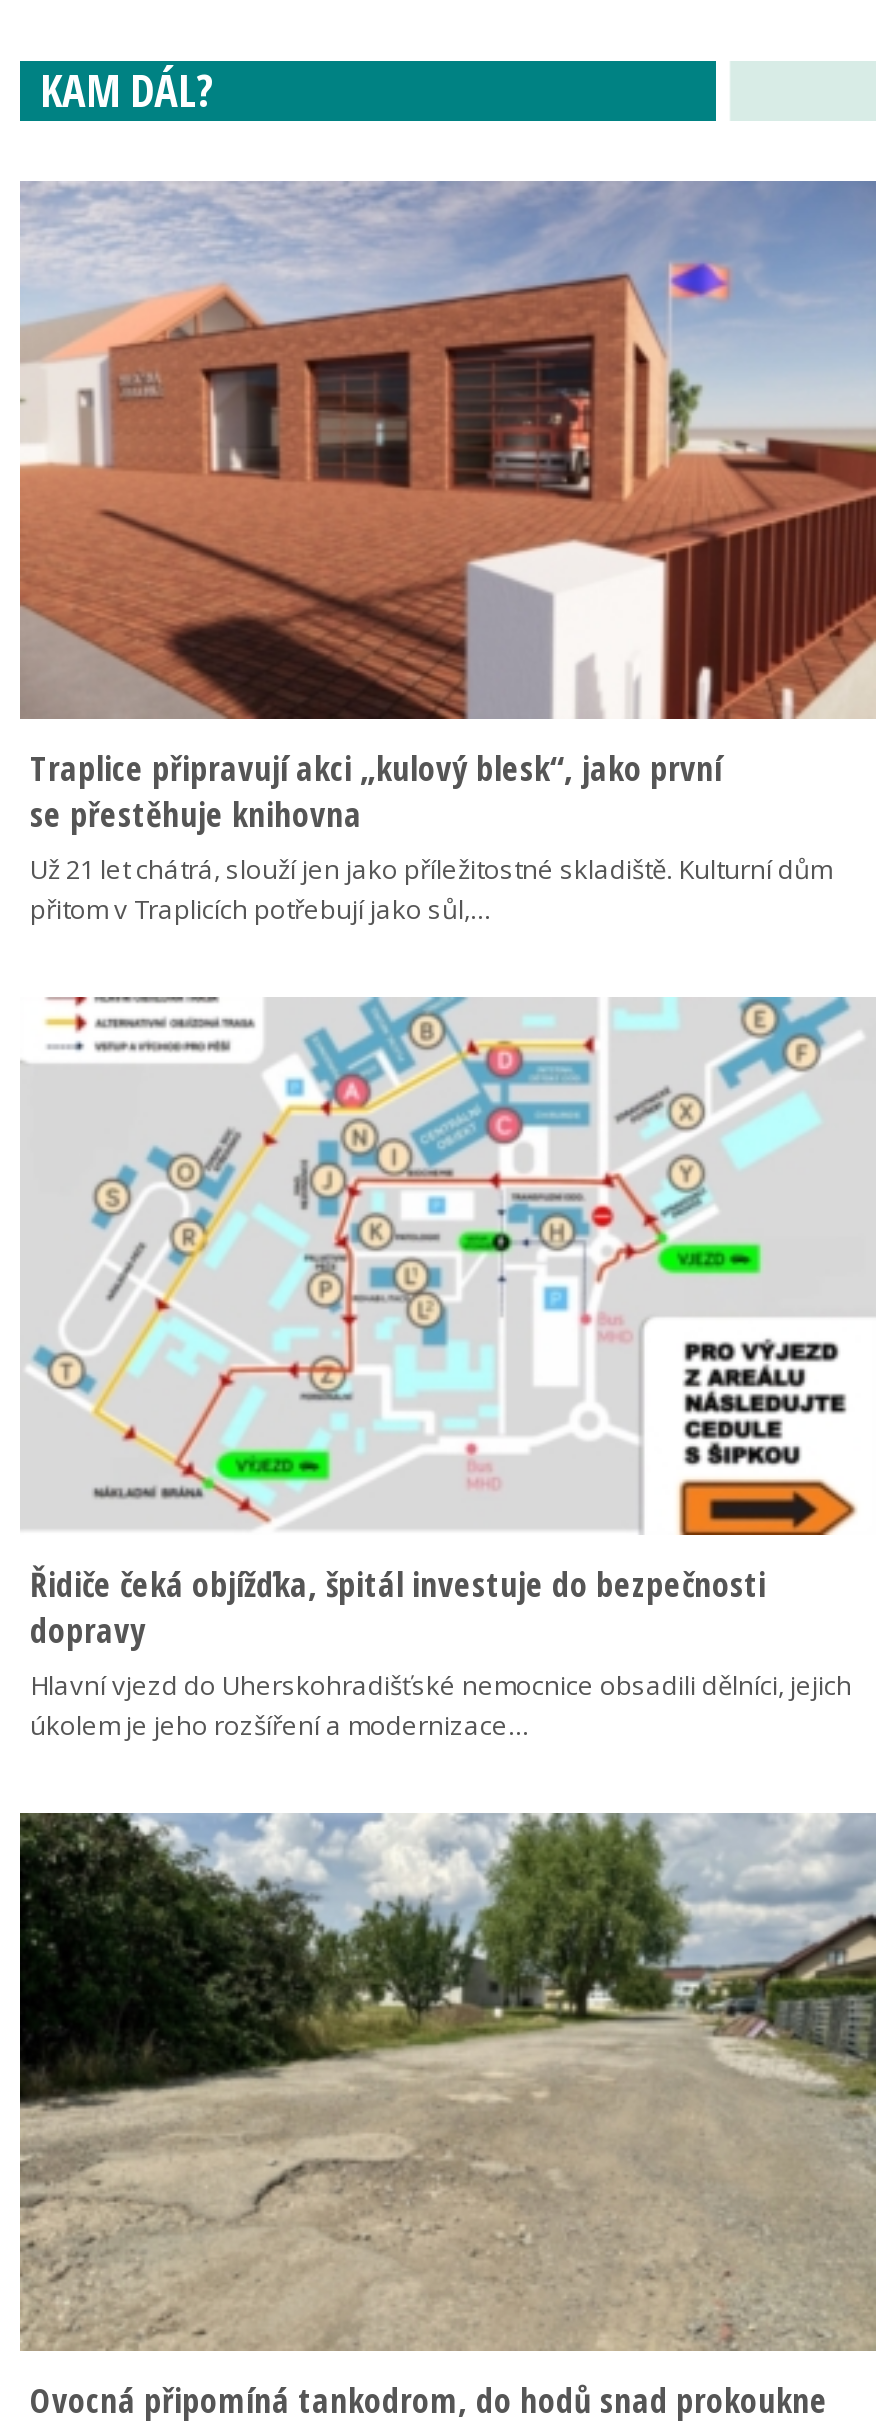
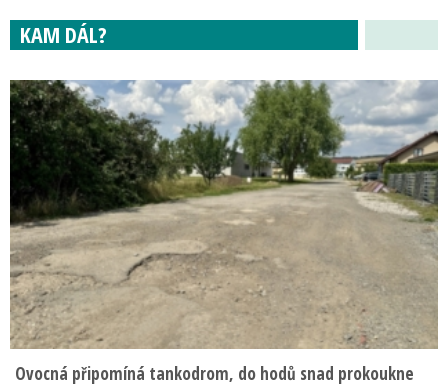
[20,179,876,927] [image] | Traplice připravují akci „kulový blesk“, jako první | se přestěhuje knihovna | Už 21 let chátrá, slouží jen jako příležitostné skladiště. Kulturní dům | přitom v Traplicích potřebují jako sůl,… -> none
[20,995,874,1743] [image] | Řidiče čeká objížďka, špitál investuje do bezpečnosti | dopravy | Hlavní vjezd do Uherskohradišťské nemocnice obsadili dělníci, jejich | úkolem je jeho rozšíření a modernizace… -> none

